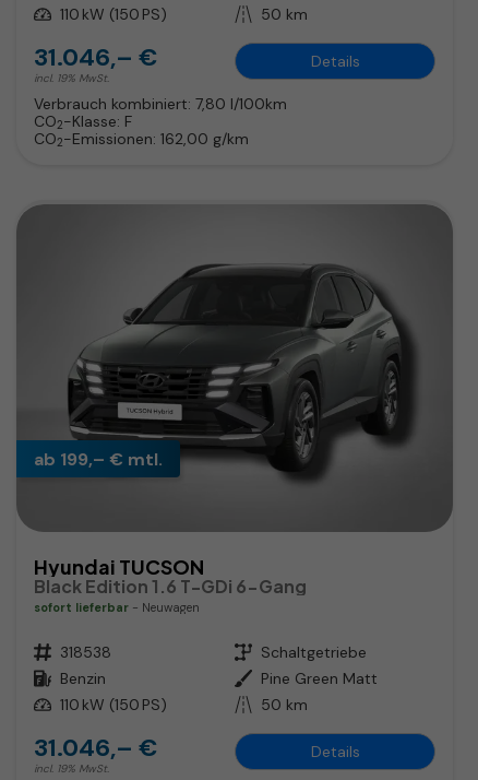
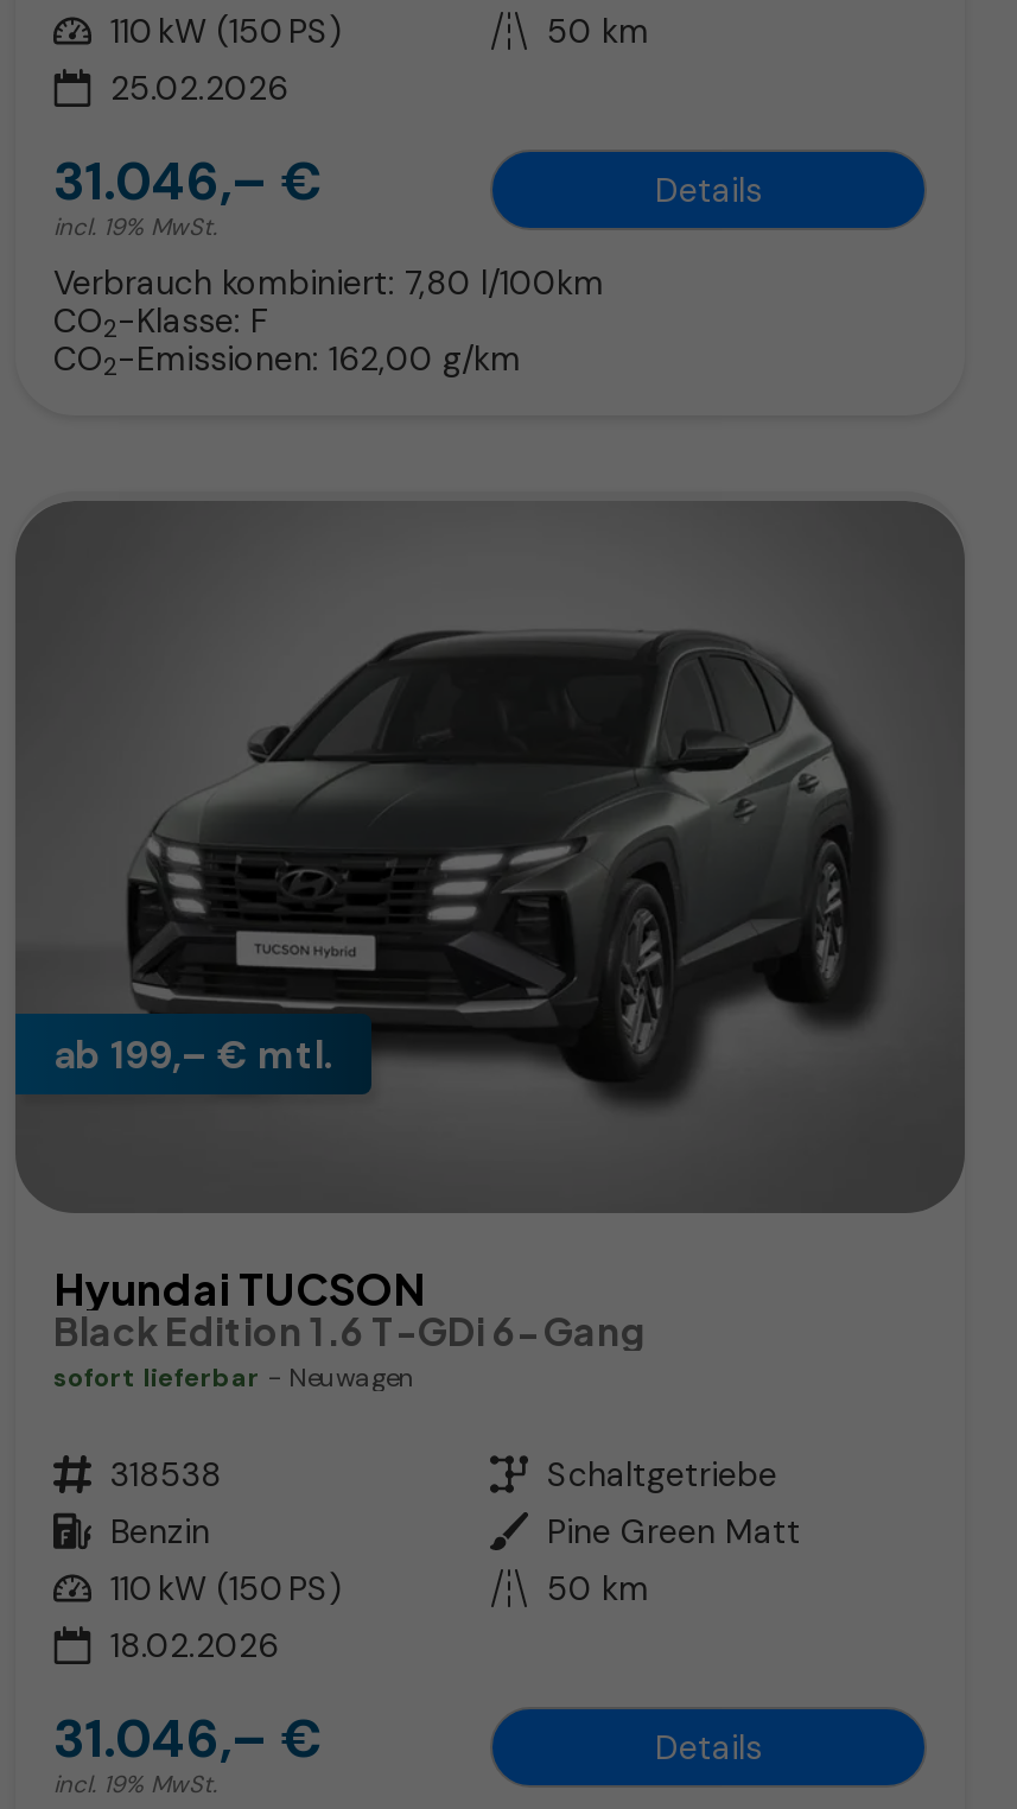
none -> [110,66,288,109] 25.02.2026
none -> [110,1623,279,1666] 18.02.2026

